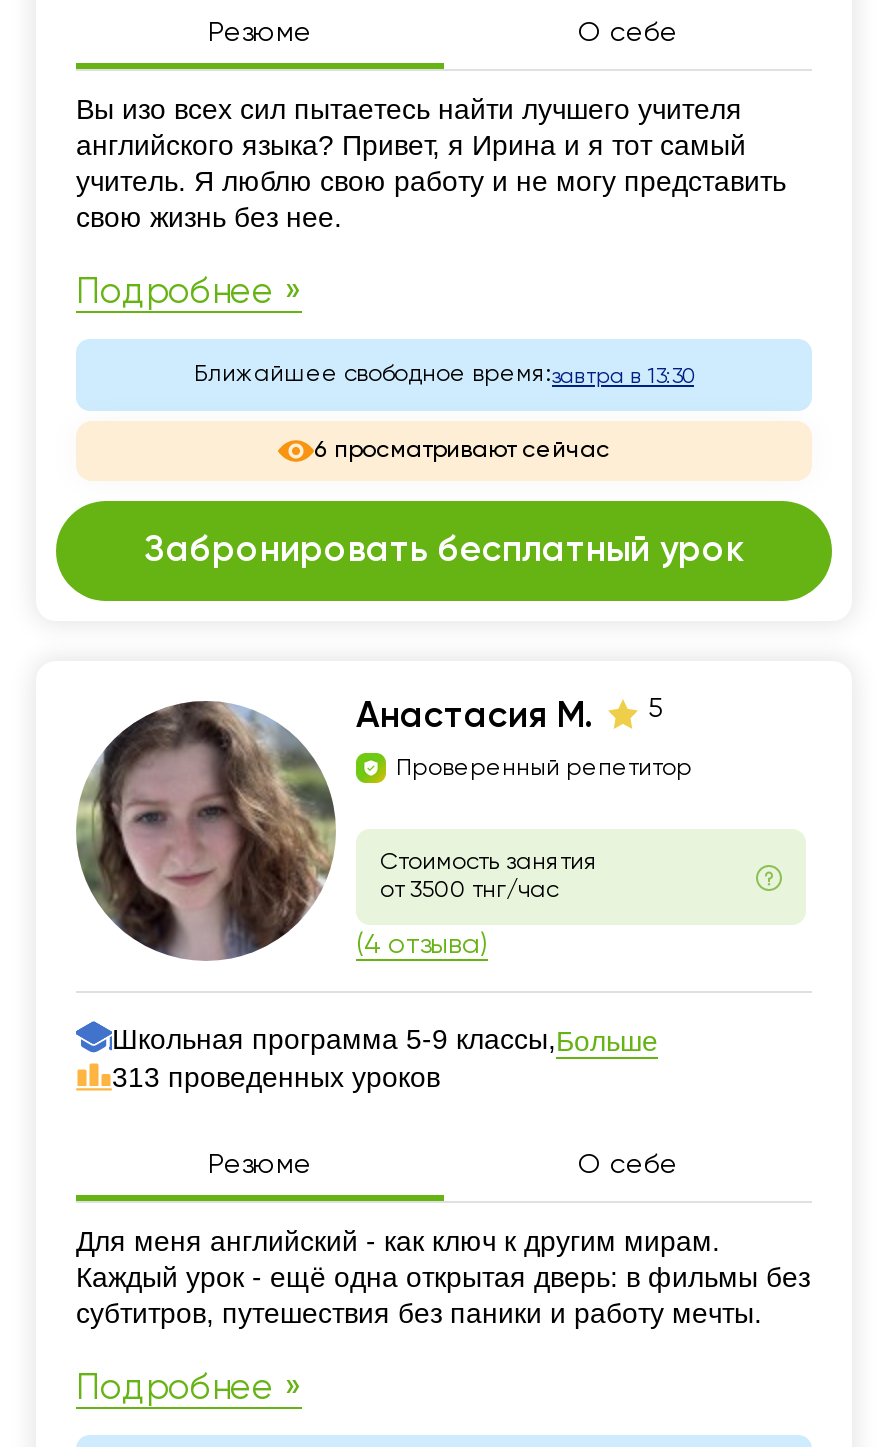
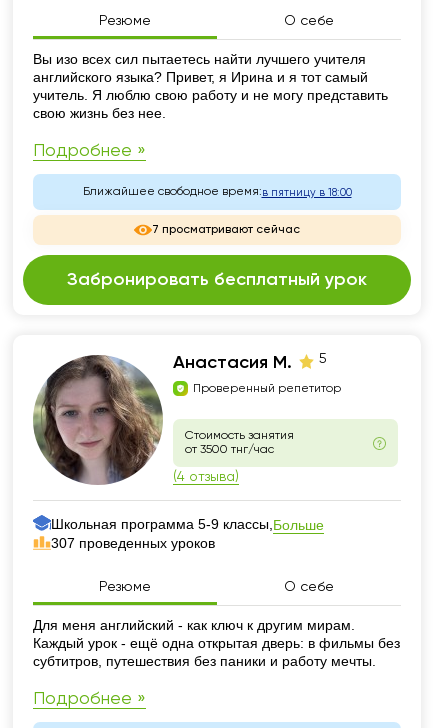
[194,363,694,387] Ближайшее свободное время: завтра в 13:30 -> [82,186,351,198] Ближайшее свободное время: в пятницу в 18:00
[314,439,610,463] 6 просматривают сейчас -> [152,224,300,236] 7 просматривают сейчас
[112,1061,440,1093] 313 проведенных уроков -> [51,535,215,551] 307 проведенных уроков

